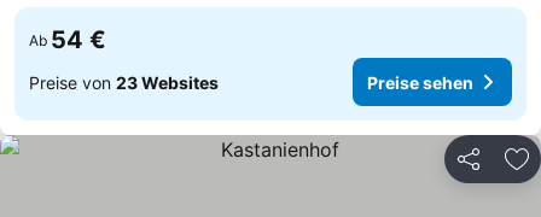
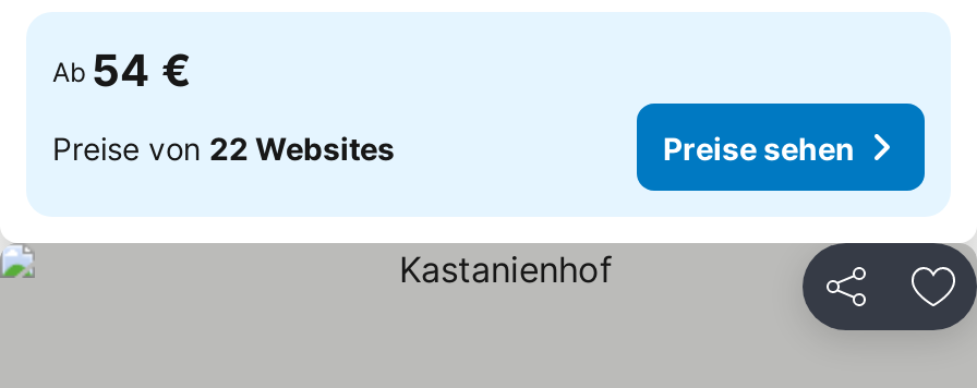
[29,72,219,92] Preise von 23 Websites -> [52,129,395,166] Preise von 22 Websites

